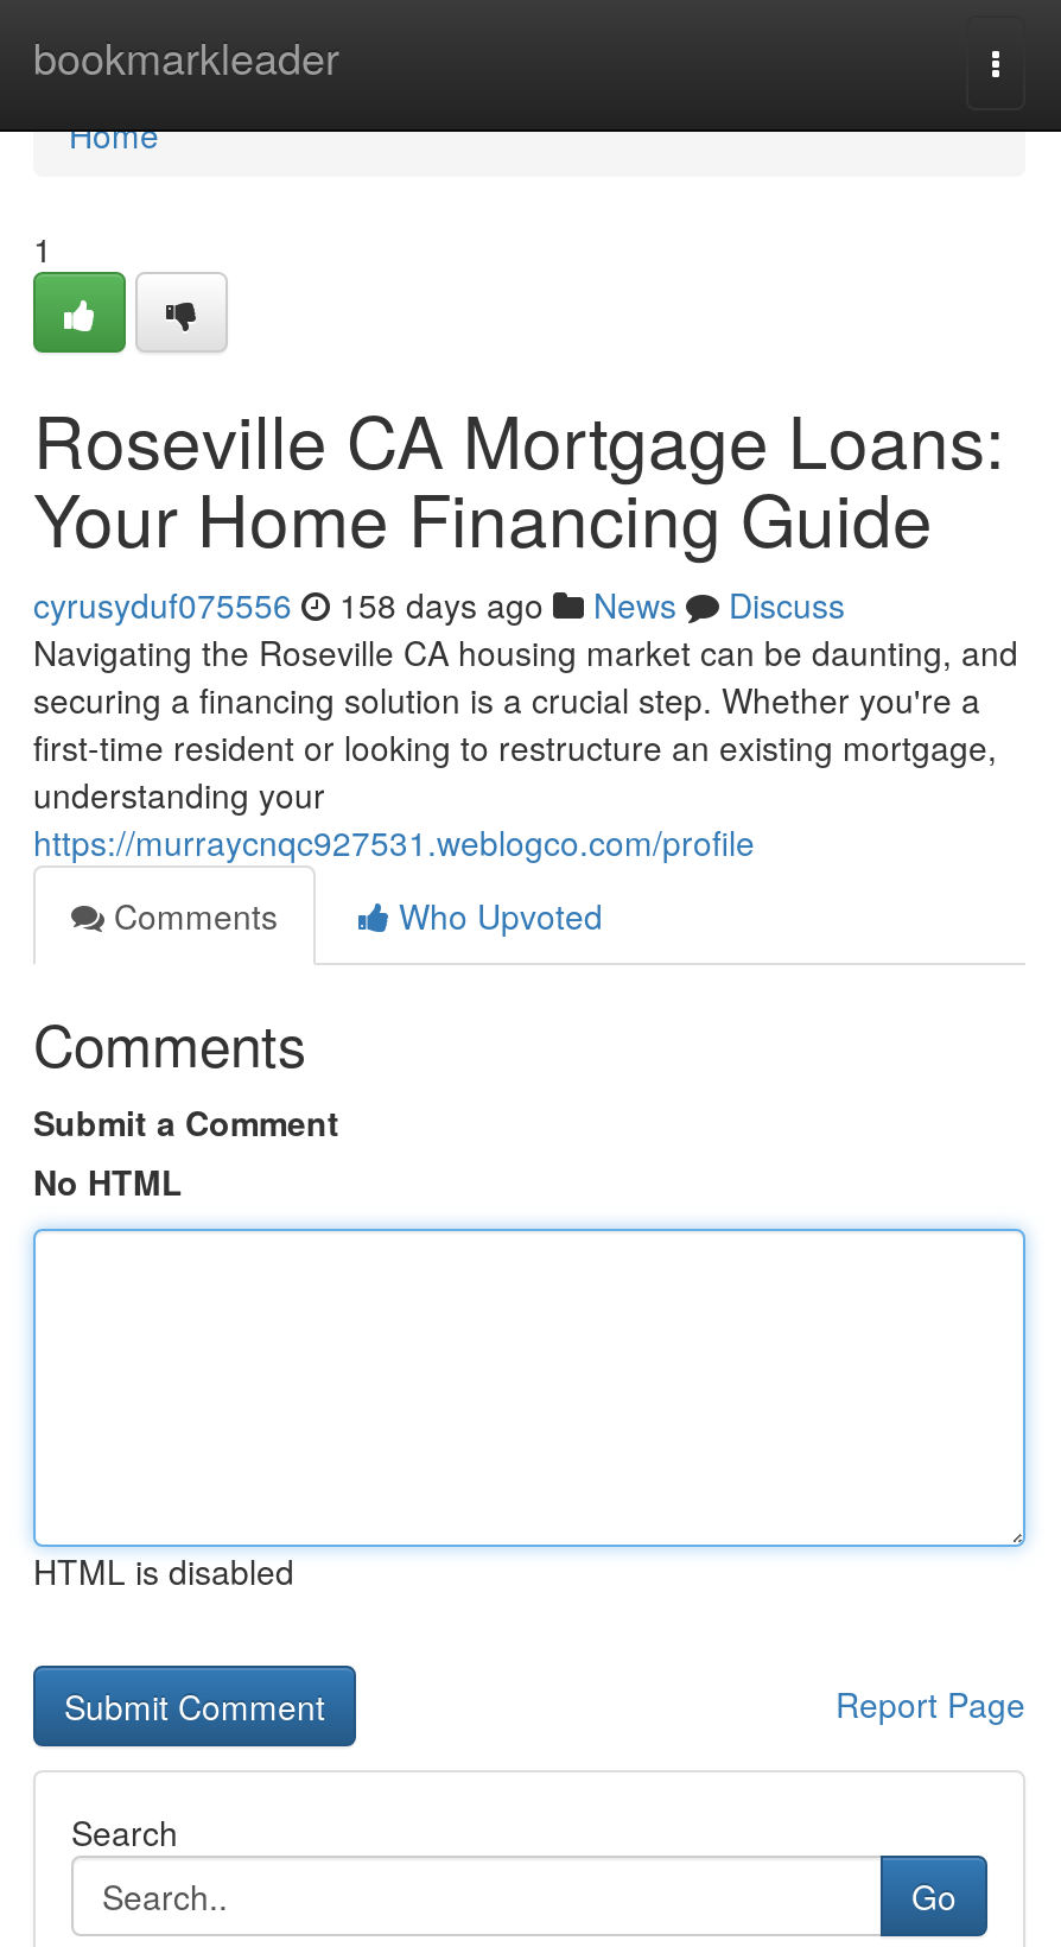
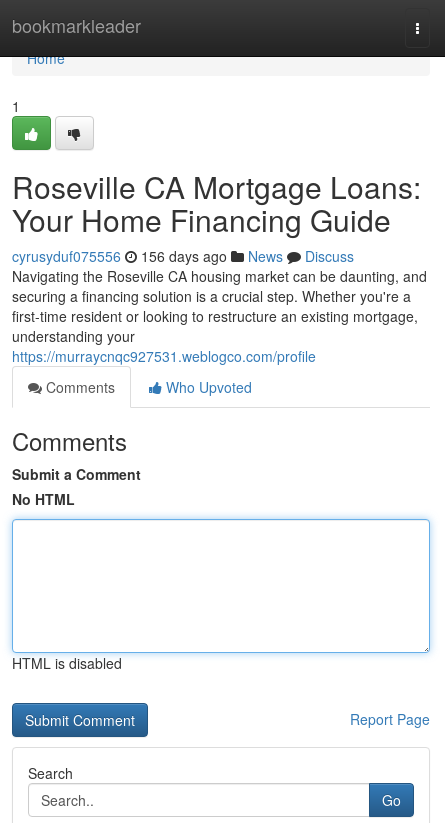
[33,581,845,628] cyrusyduf075556 158 days ago News Discuss -> [12,246,354,266] cyrusyduf075556 156 days ago News Discuss

